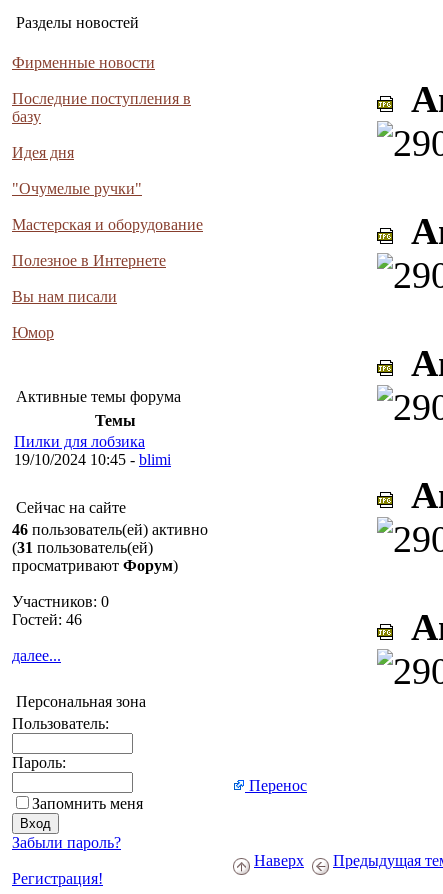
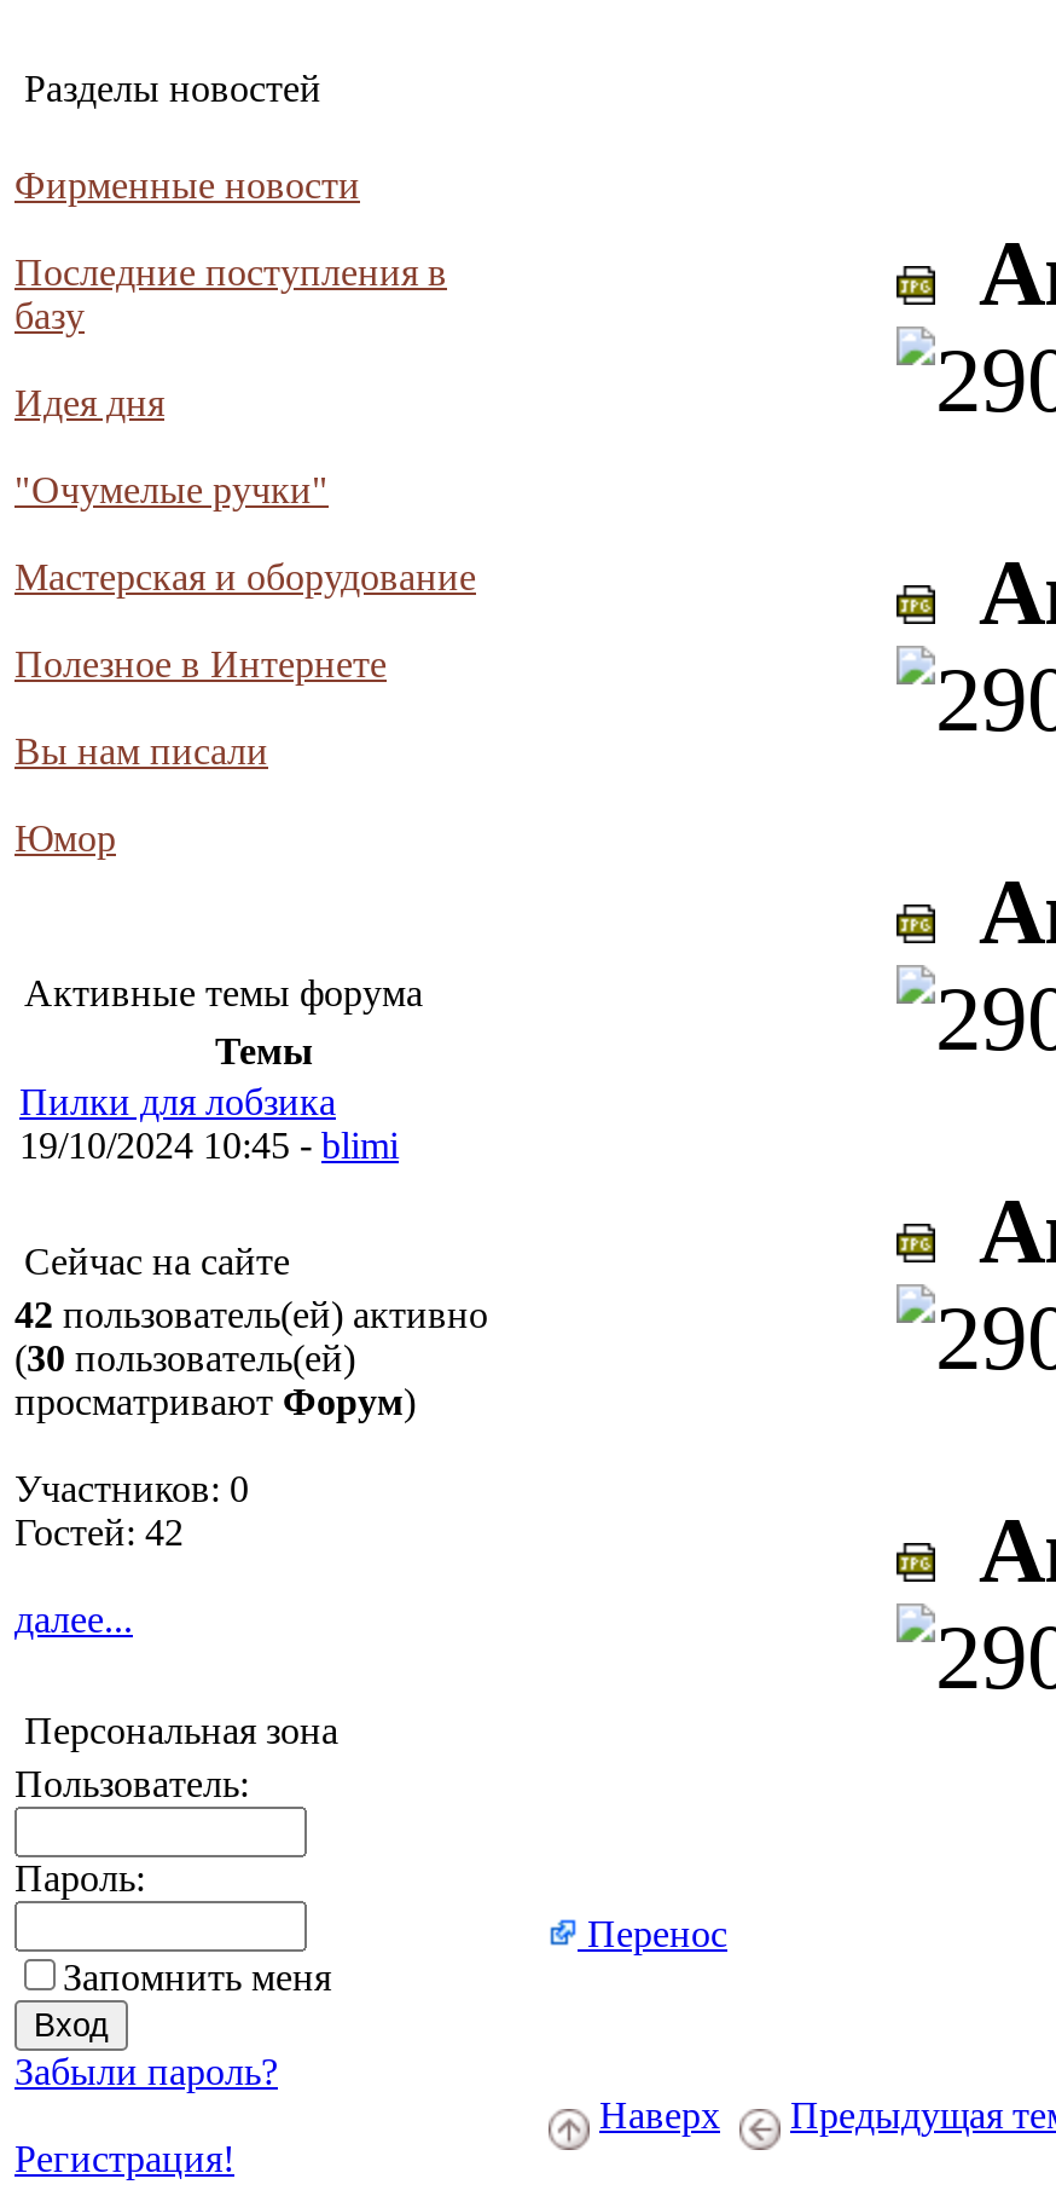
[12,521,208,538] 46 пользователь(ей) активно -> [14,1294,488,1335] 42 пользователь(ей) активно
[12,539,153,556] (31 пользователь(ей) -> [14,1337,355,1379] (30 пользователь(ей)
[12,611,82,628] Гостей: 46 -> [14,1512,184,1553] Гостей: 42

